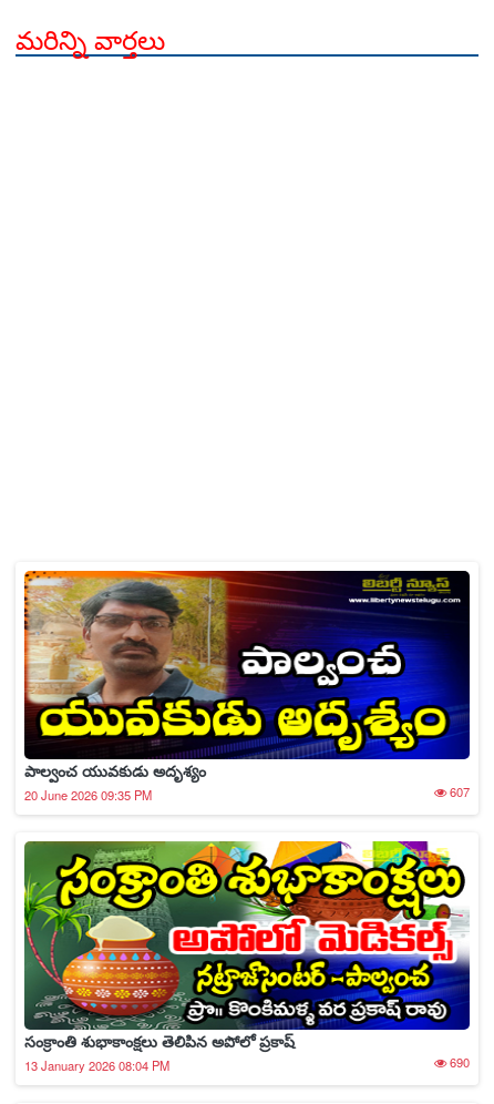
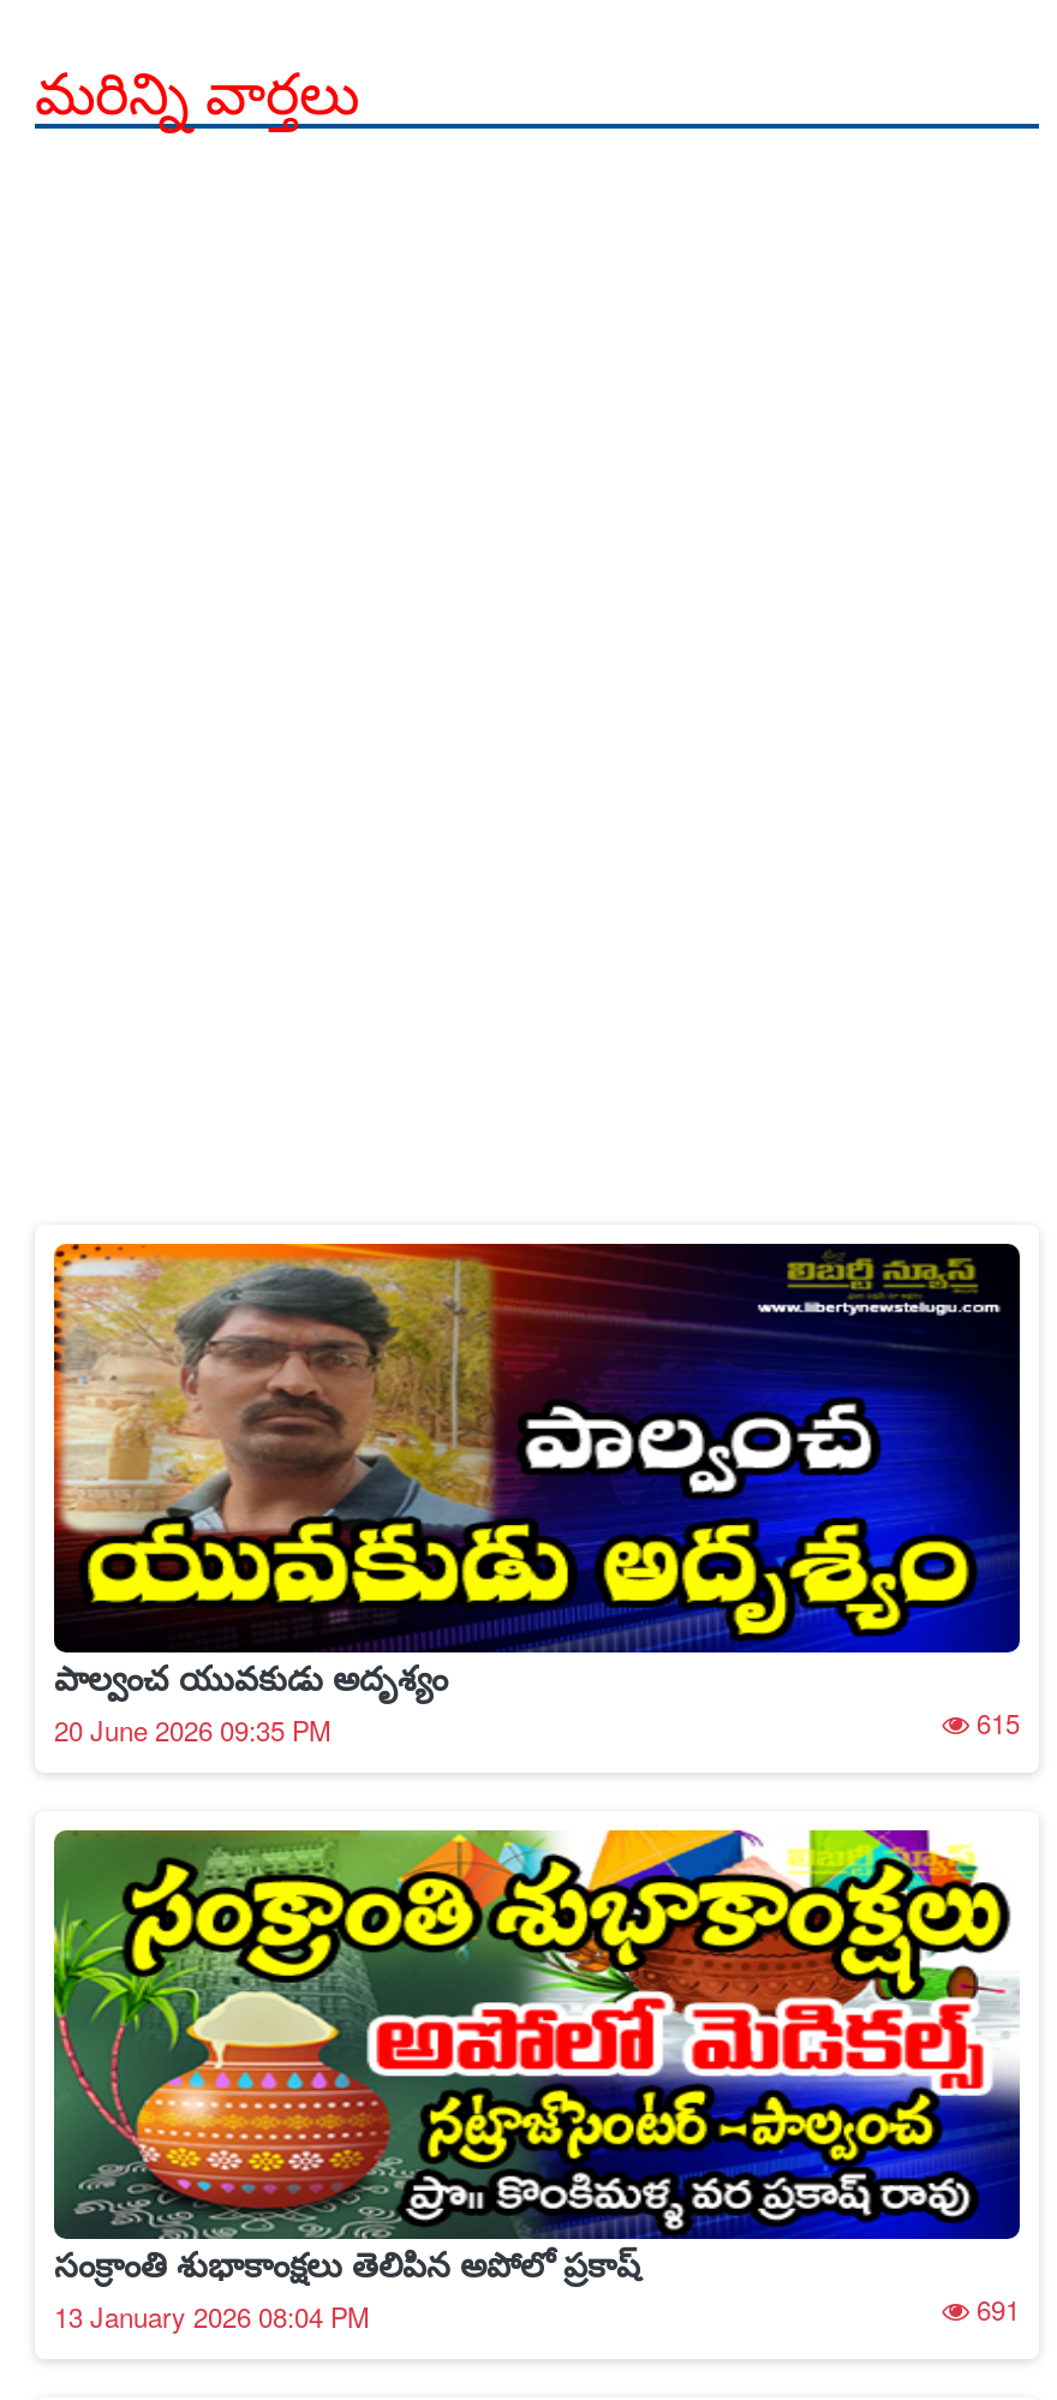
[446,783,470,801] 607 -> [969,1704,1020,1742] 615
[446,1053,470,1071] 690 -> [969,2290,1020,2329] 691

